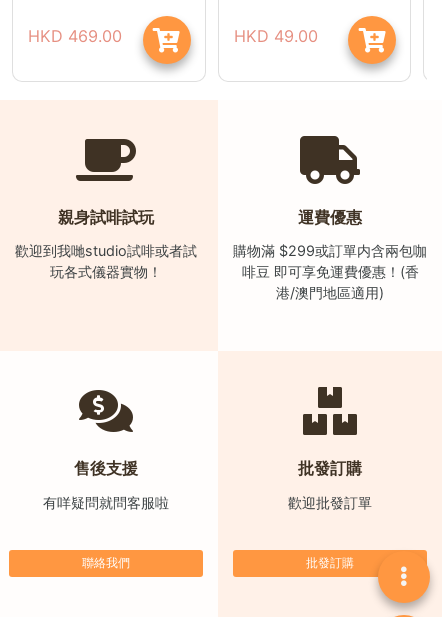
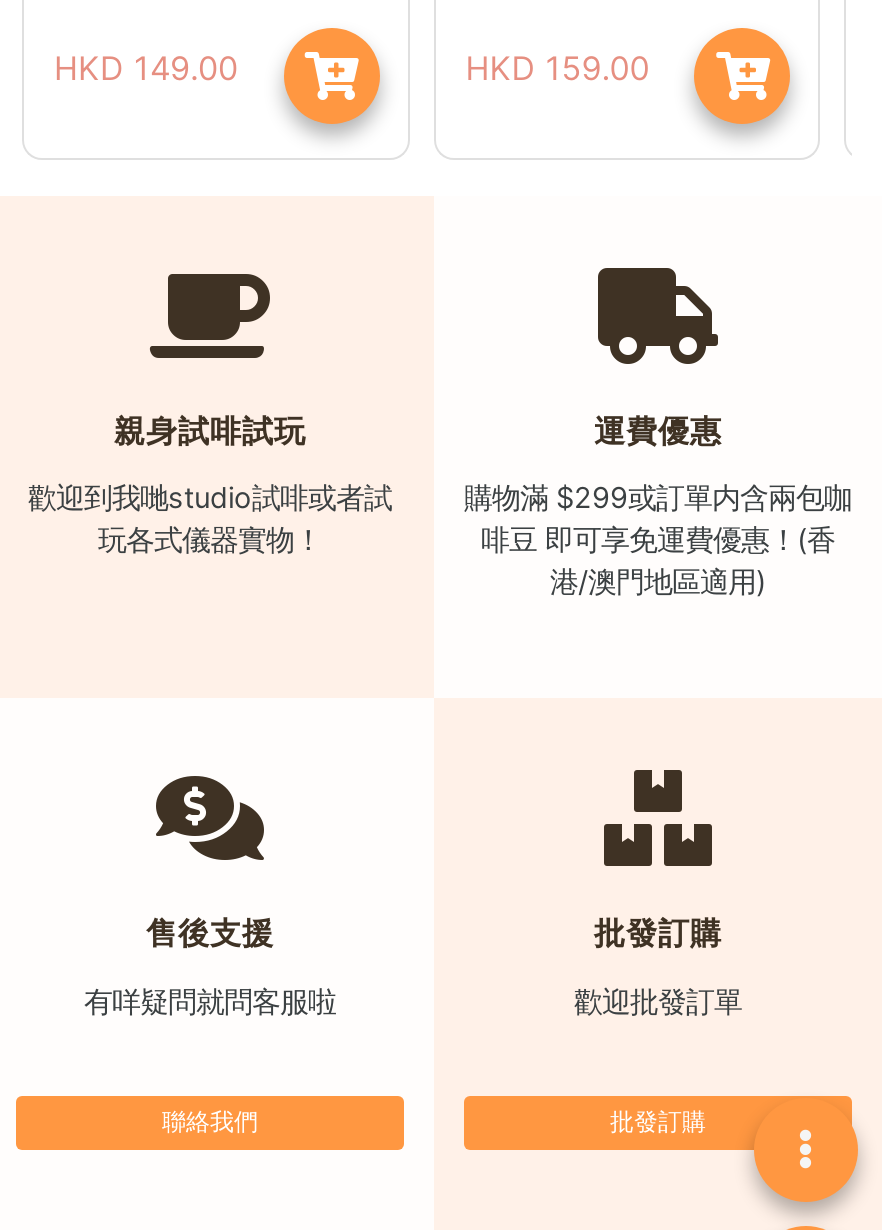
[28,26,122,46] HKD 469.00 -> [54,48,238,88] HKD 149.00
[234,26,318,46] HKD 49.00 -> [465,48,649,88] HKD 159.00

